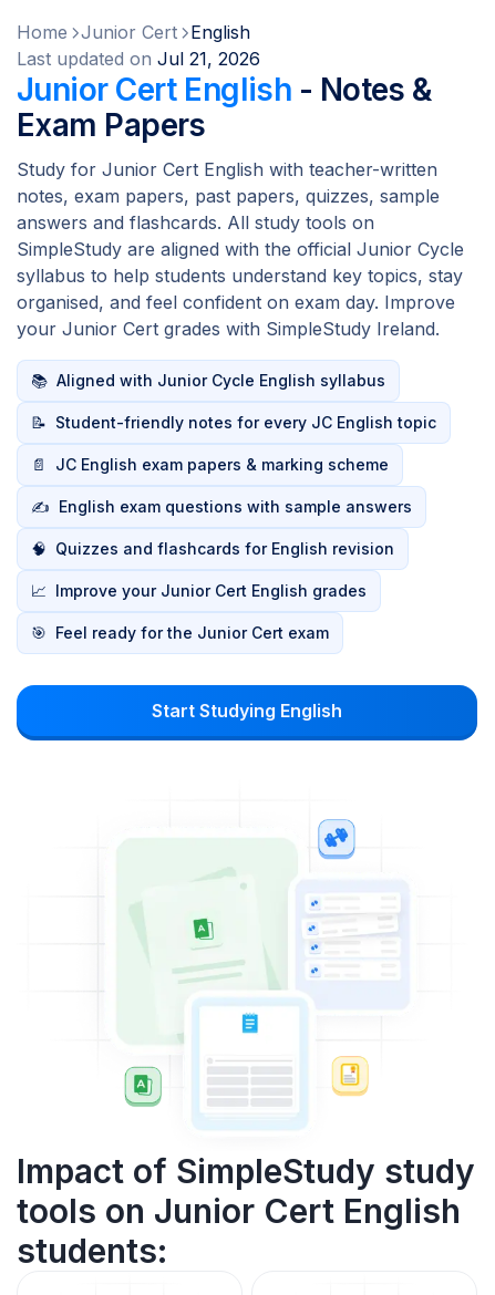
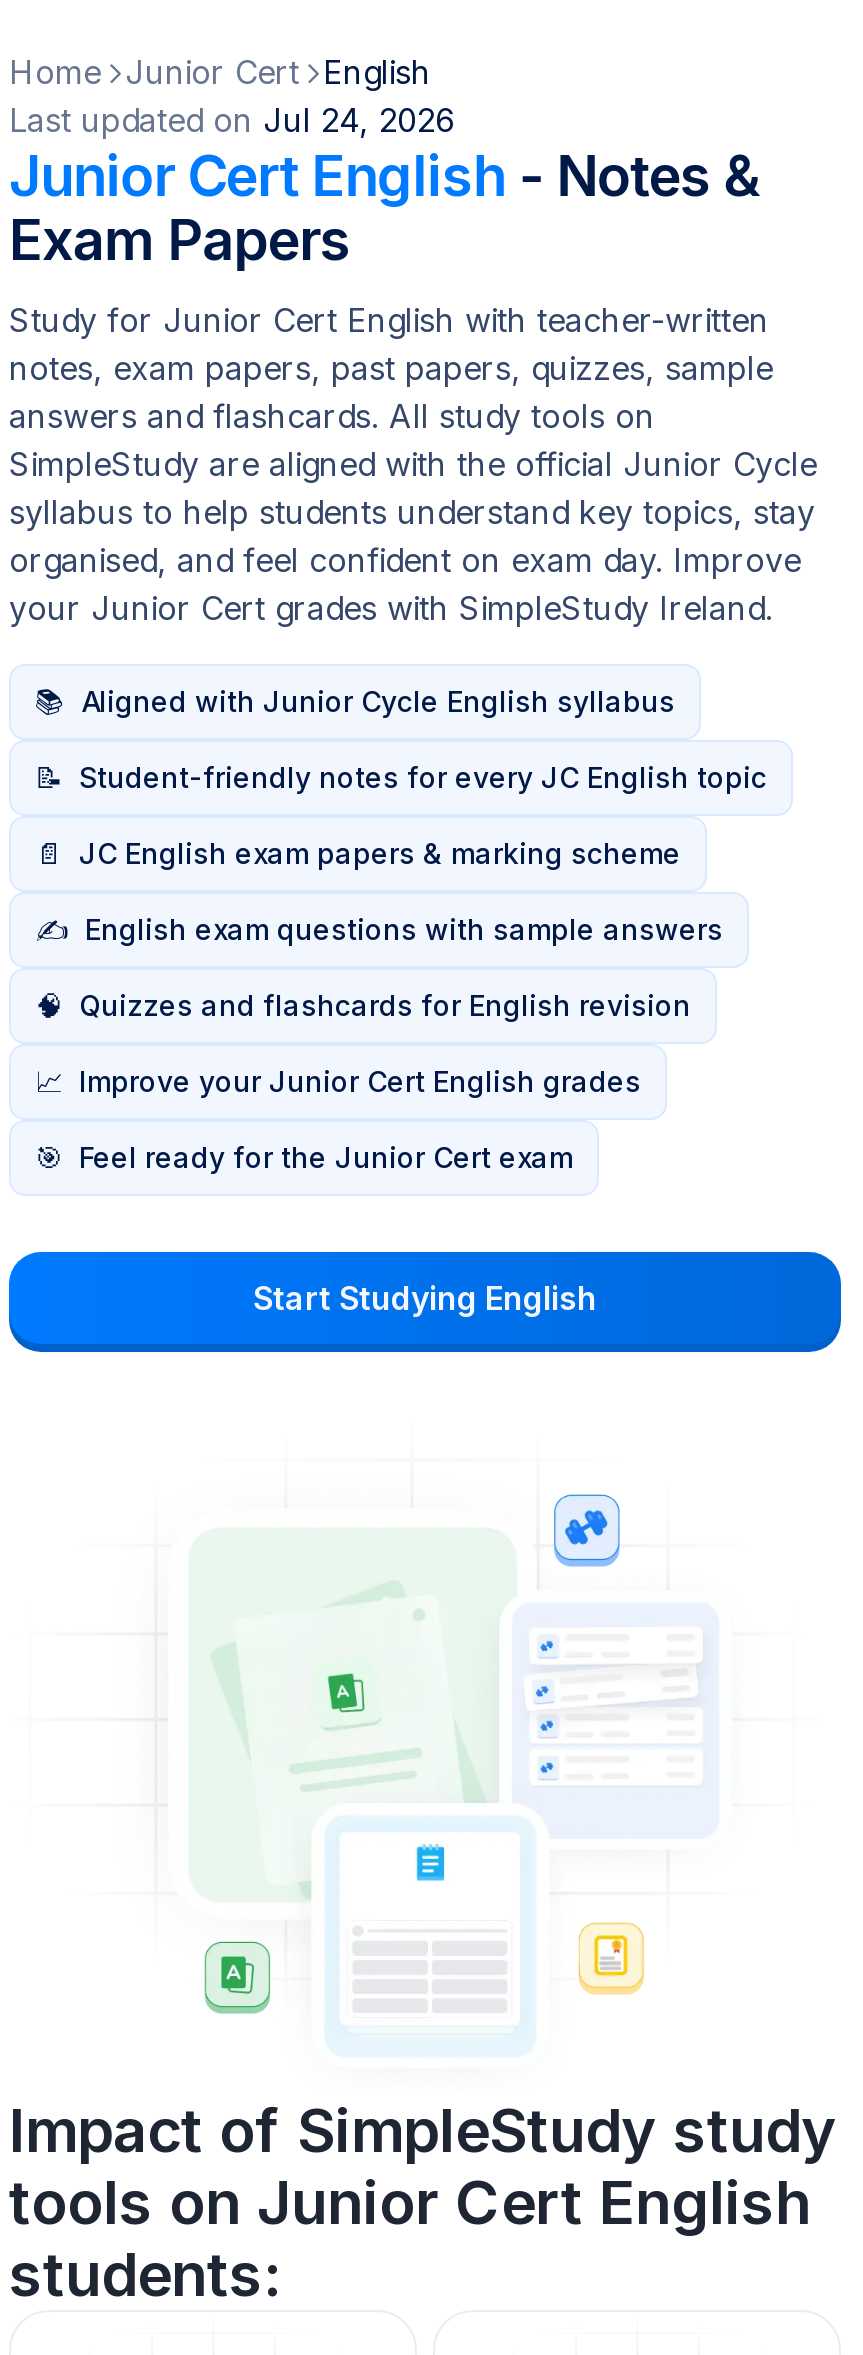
[17,48,260,70] Last updated on Jul 21, 2026 -> [9,100,455,140] Last updated on Jul 24, 2026

